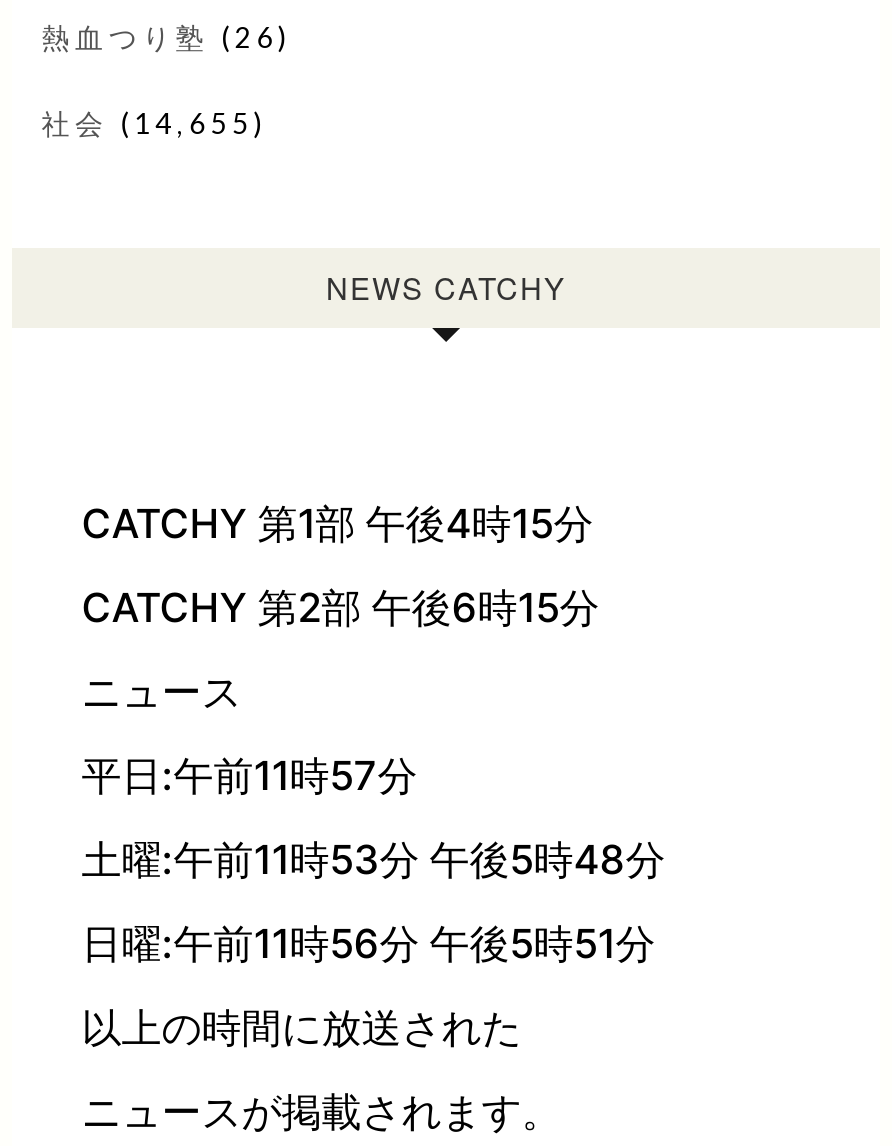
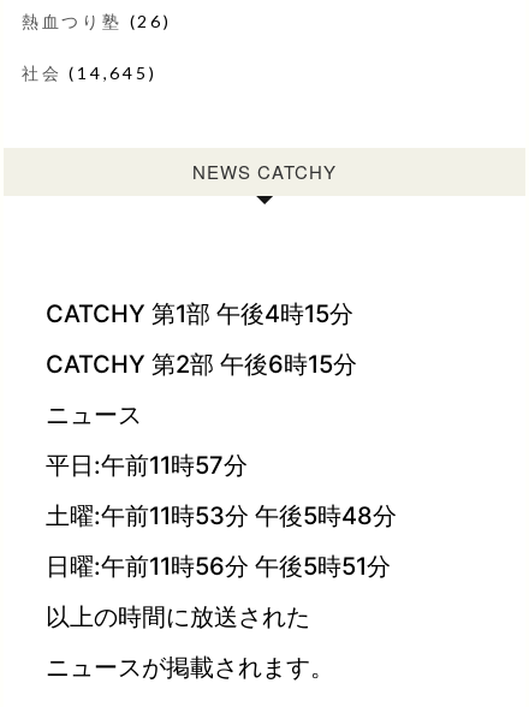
[41,105,267,139] 社会(14,655) -> [21,63,157,83] 社会(14,645)

